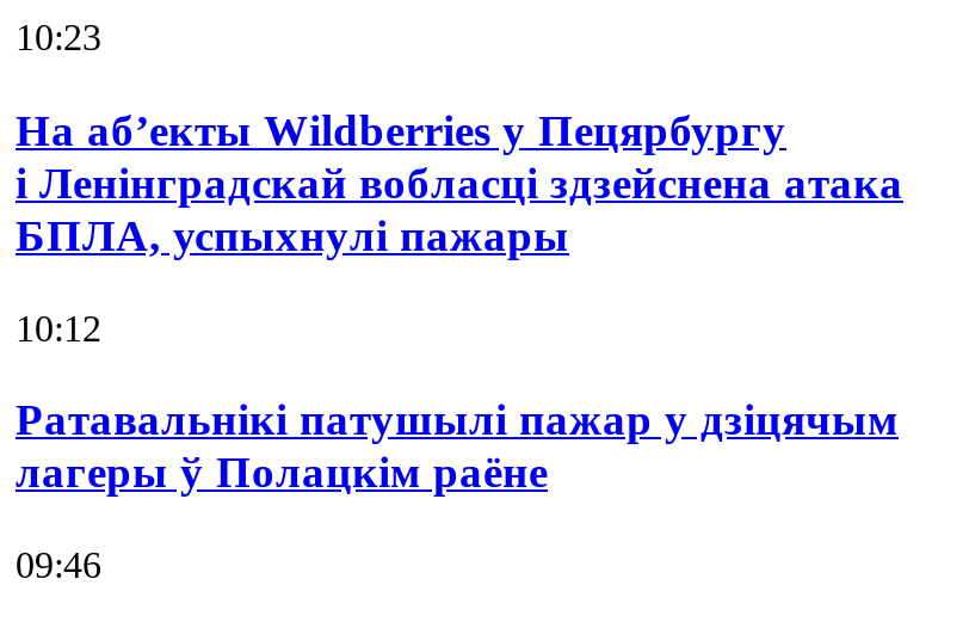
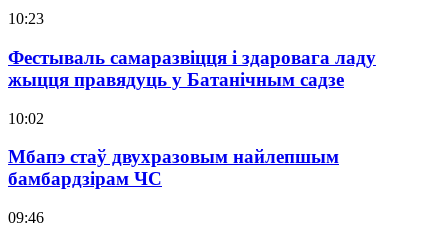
[16,105,903,260] На аб’екты Wildberries у Пецярбургу | і Ленінградскай вобласці здзейснена атака | БПЛА, успыхнулі пажары -> [8,47,376,90] Фестываль самаразвіцця і здаровага ладу | жыцця правядуць у Батанічным садзе
[16,308,101,348] 10:12 -> [8,110,44,127] 10:02
[16,395,899,498] Ратавальнікі патушылі пажар у дзіцячым | лагеры ў Полацкім раёне -> [8,146,339,189] Мбапэ стаў двухразовым найлепшым | бамбардзірам ЧС

